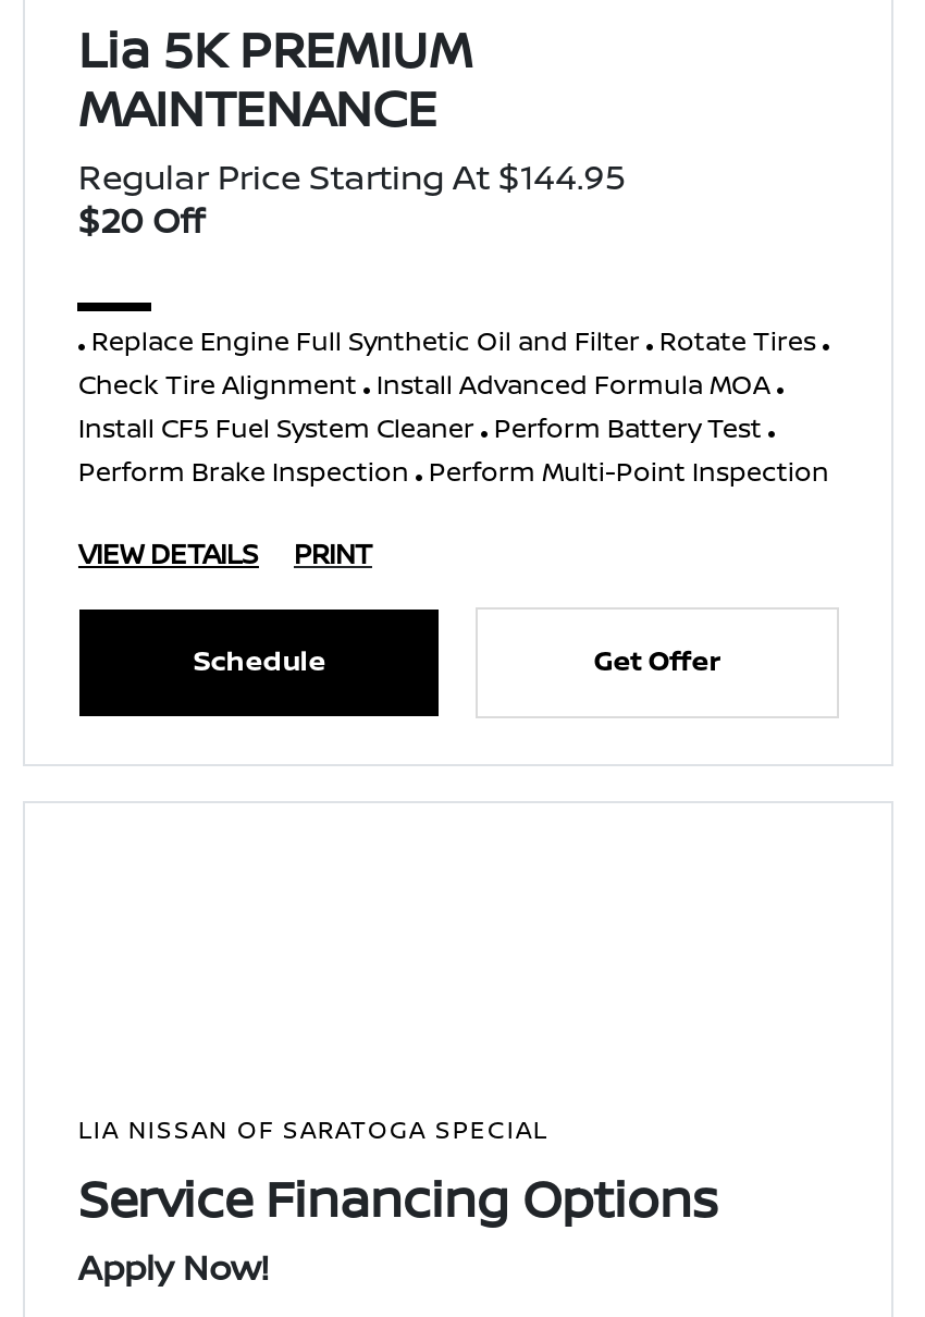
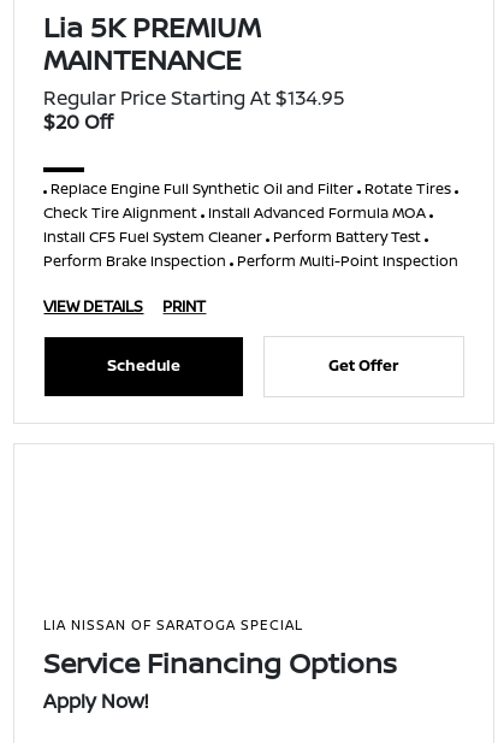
[78,153,627,200] Regular Price Starting At $144.95 -> [44,84,346,111] Regular Price Starting At $134.95

